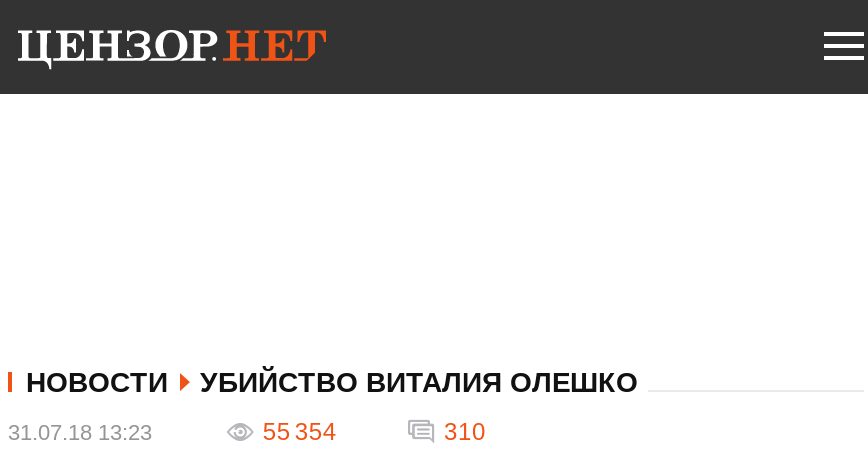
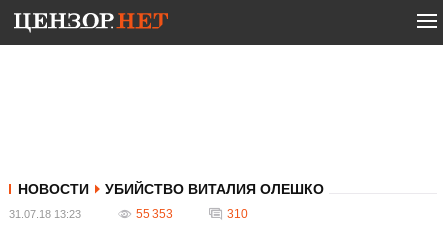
[263,418,337,446] 55 354 -> [136,207,173,221] 55 353

